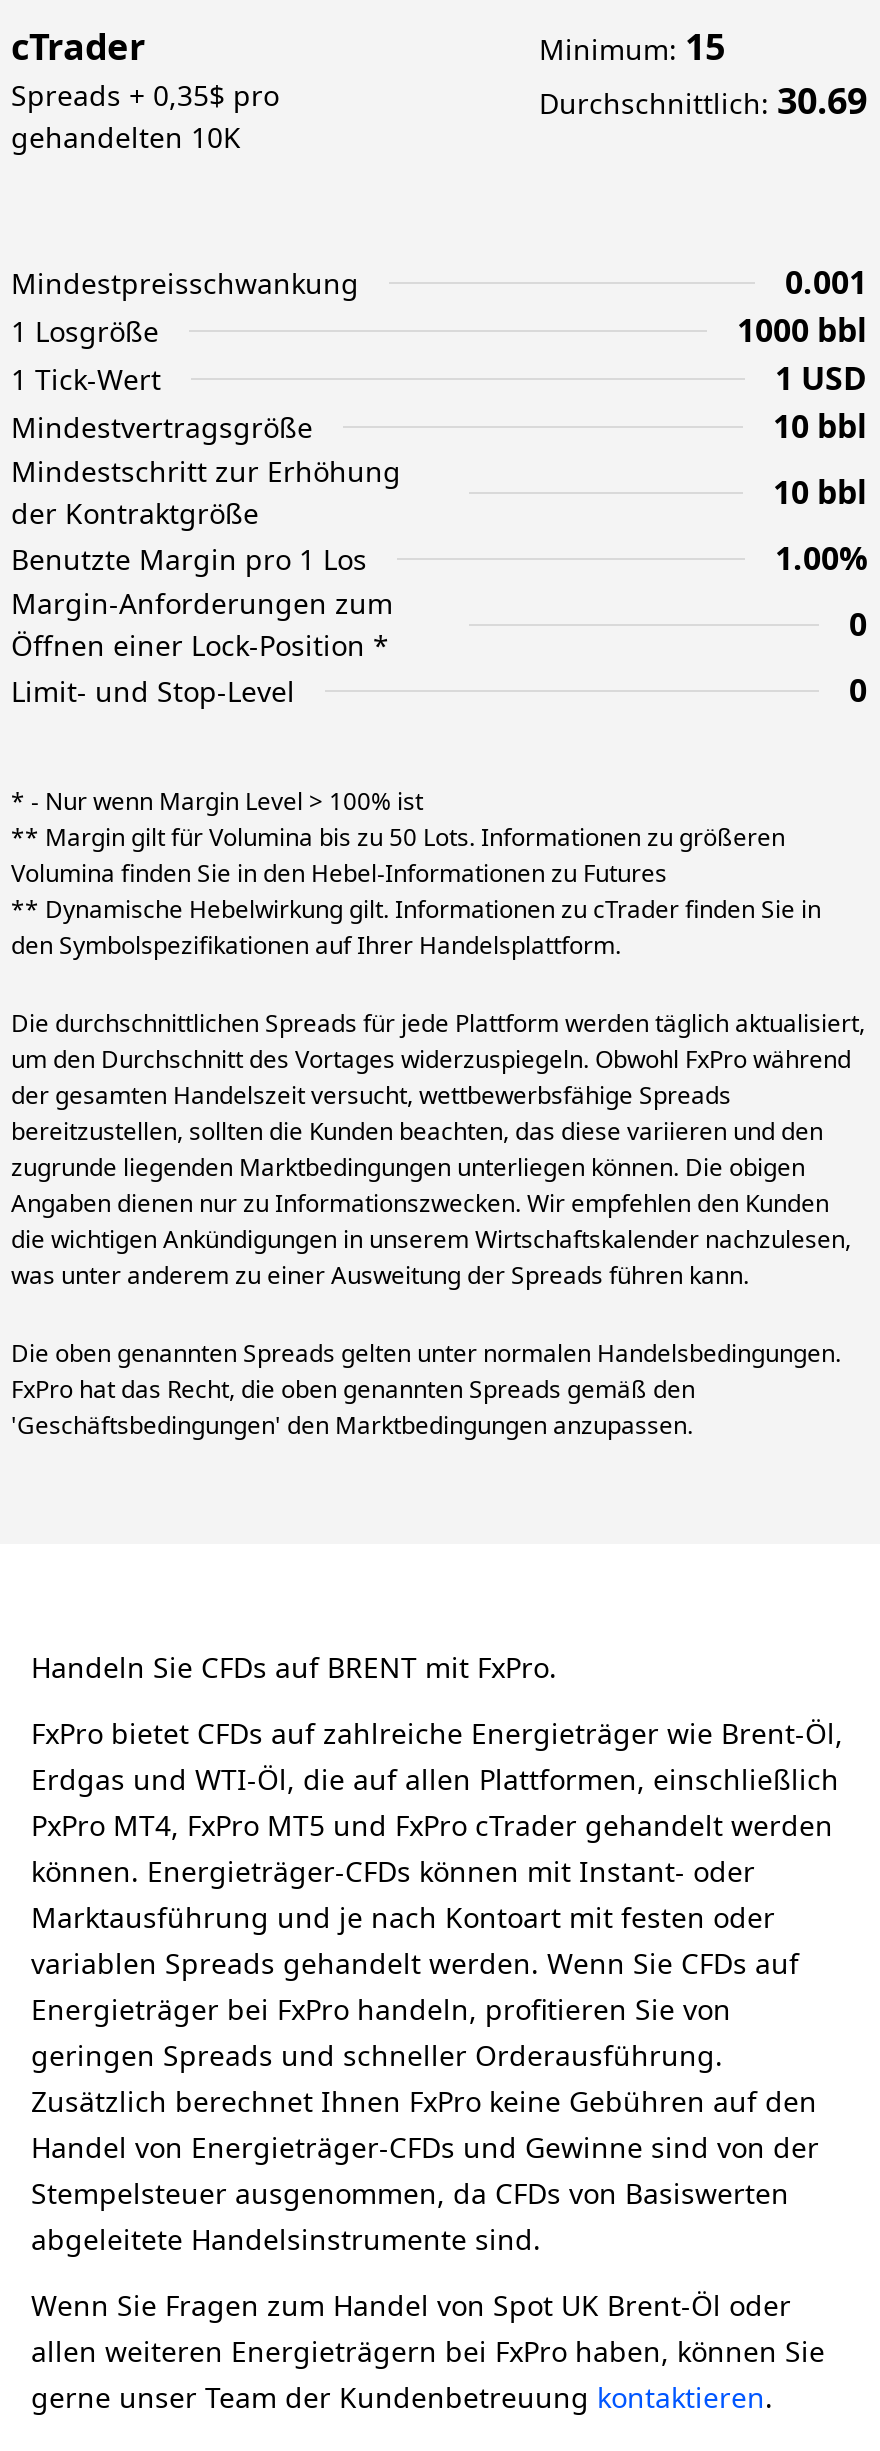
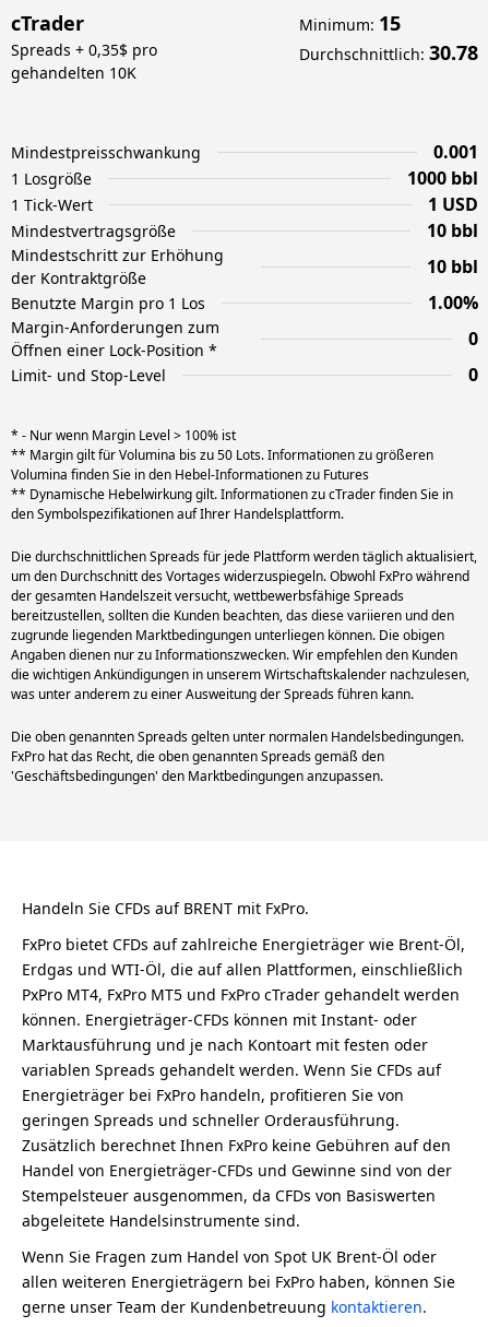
[539,76,867,124] Durchschnittlich: 30.69 -> [299,39,478,66] Durchschnittlich: 30.78

